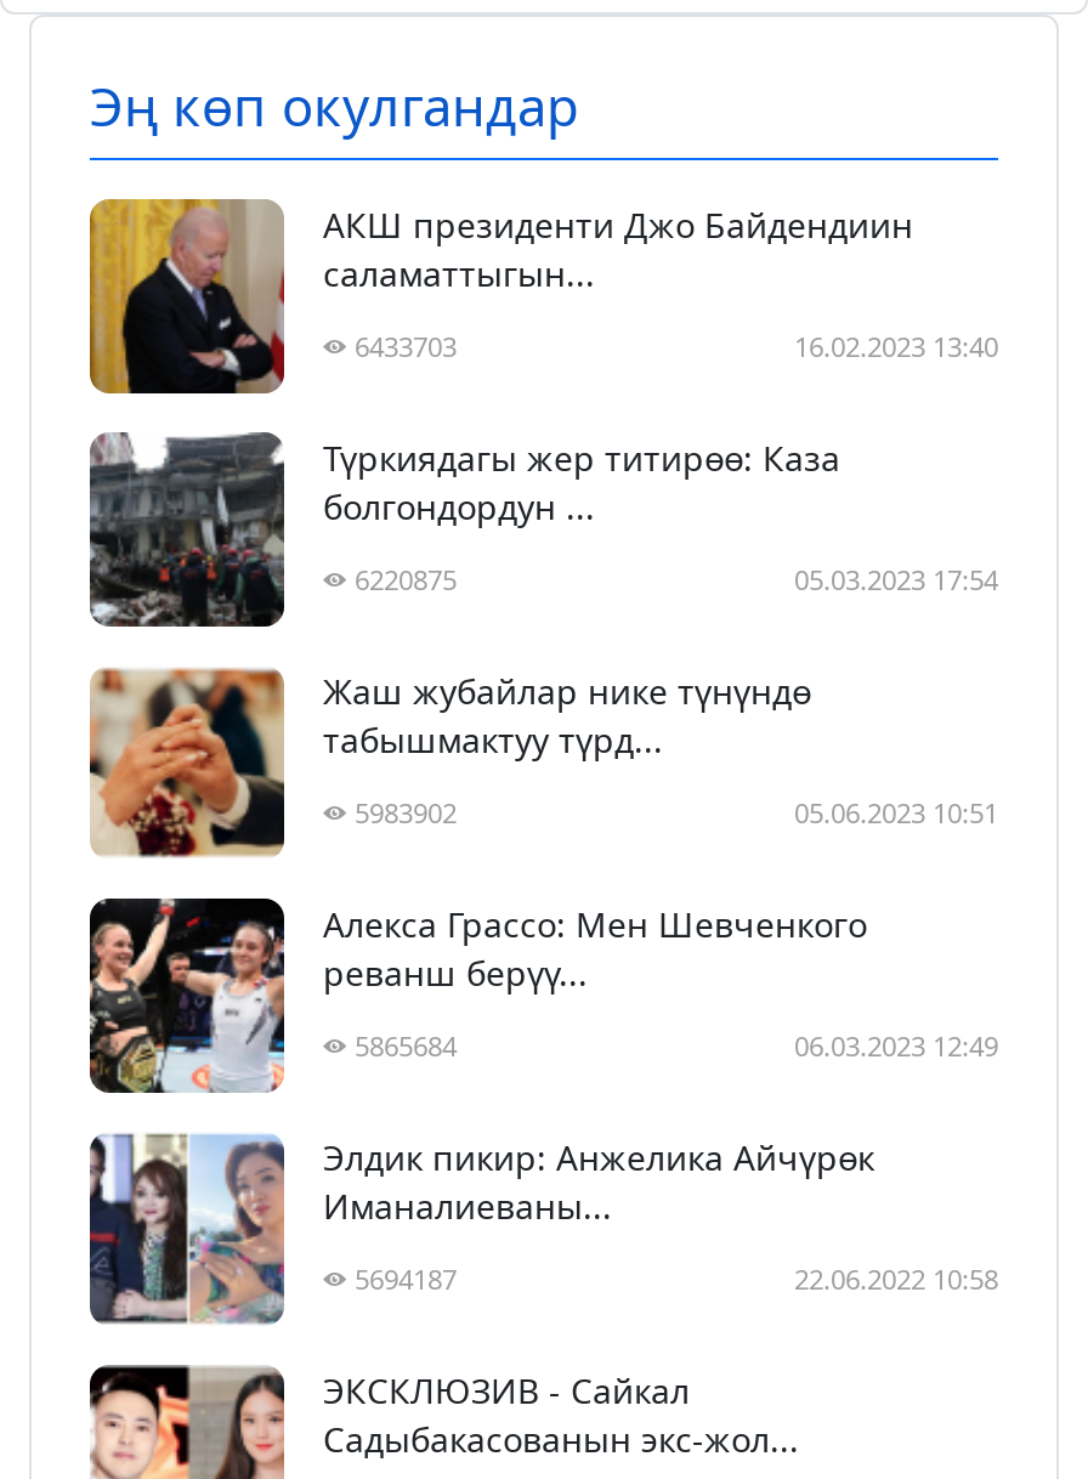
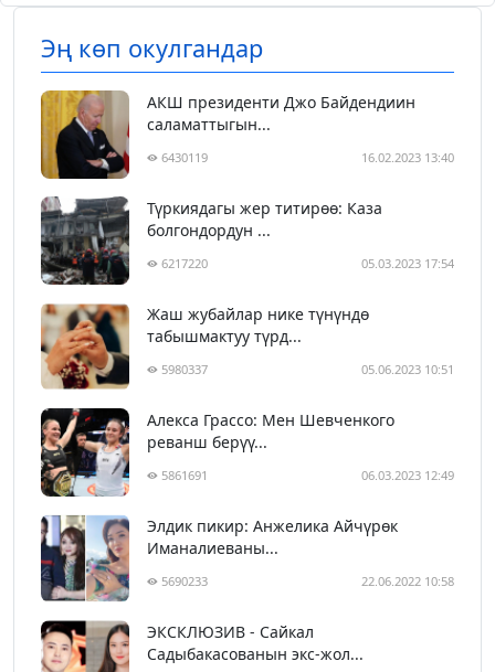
[355,328,457,365] 6433703 -> [161,149,208,166] 6430119
[355,561,457,598] 6220875 -> [161,255,208,272] 6217220
[355,795,457,831] 5983902 -> [161,361,208,378] 5980337
[355,1028,457,1064] 5865684 -> [161,467,208,484] 5861691
[355,1261,457,1297] 5694187 -> [161,573,208,589] 5690233

